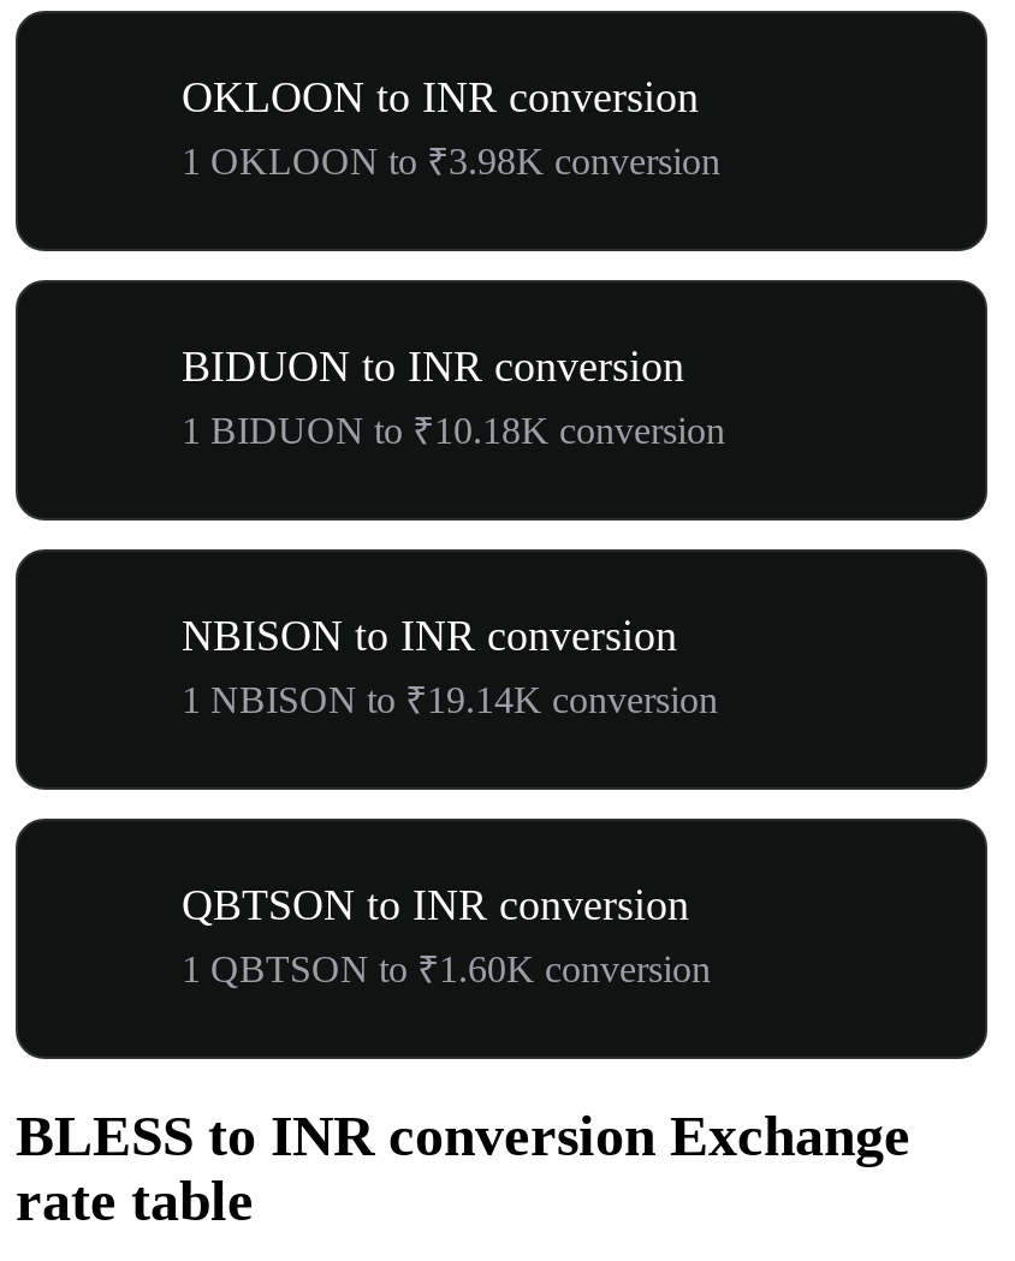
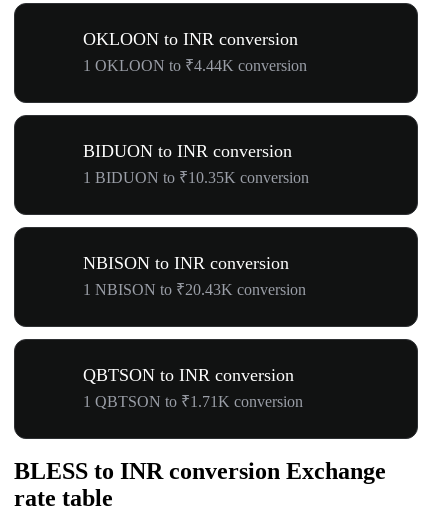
[182,139,720,180] 1 OKLOON to ₹3.98K conversion -> [83,56,307,73] 1 OKLOON to ₹4.44K conversion
[182,409,725,450] 1 BIDUON to ₹10.18K conversion -> [83,168,309,185] 1 BIDUON to ₹10.35K conversion
[182,678,718,719] 1 NBISON to ₹19.14K conversion -> [83,280,306,297] 1 NBISON to ₹20.43K conversion
[182,947,711,988] 1 QBTSON to ₹1.60K conversion -> [83,392,303,409] 1 QBTSON to ₹1.71K conversion

